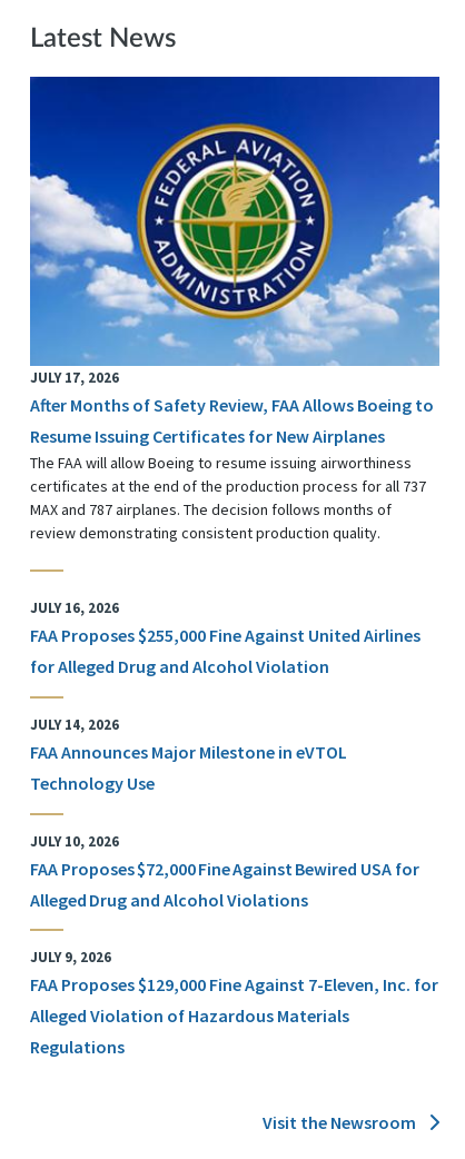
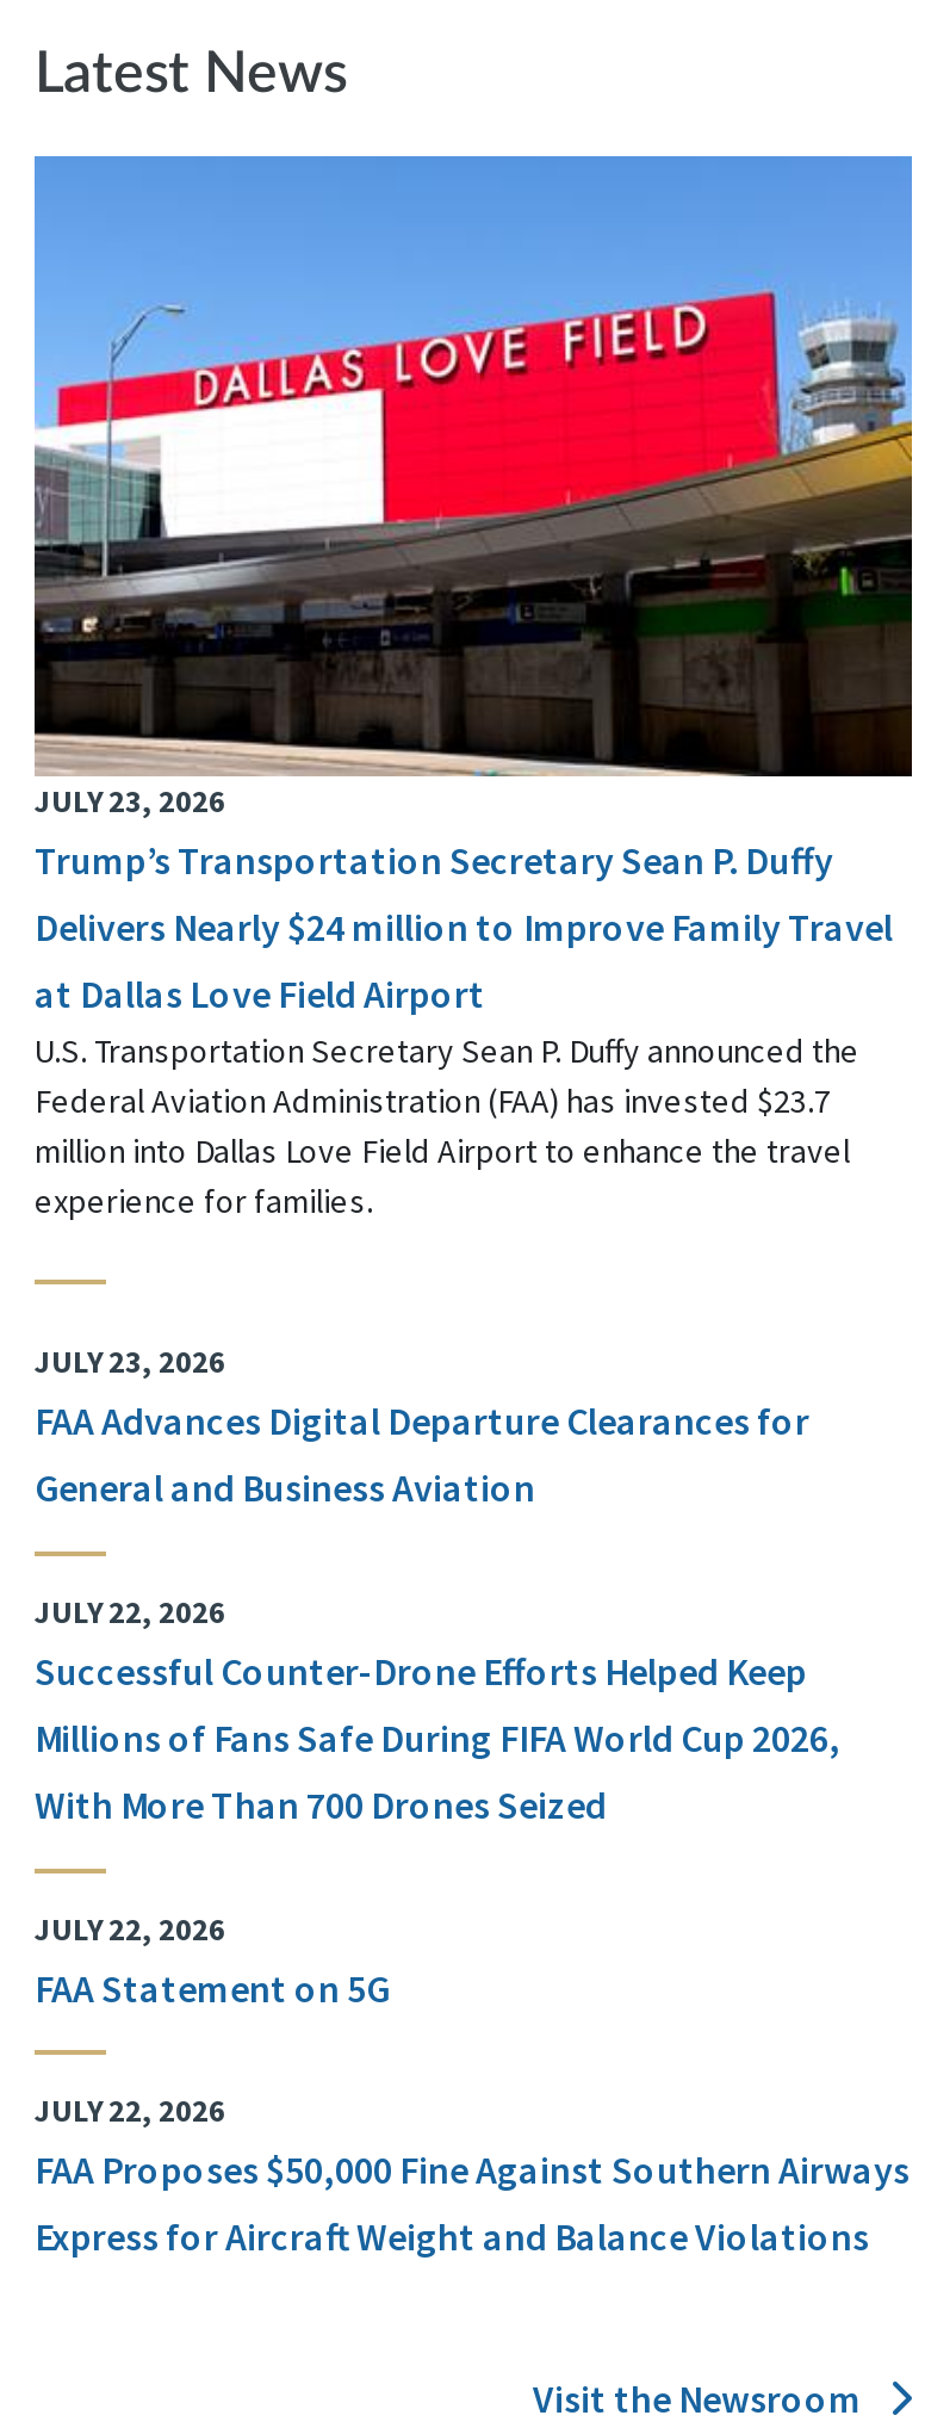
[29,76,441,542] [image] | JULY 17, 2026 | After Months of Safety Review, FAA Allows Boeing to | Resume Issuing Certificates for New Airplanes | The FAA will allow Boeing to resume issuing airworthiness | certificates at the end of the production process for all 737 | MAX and 787 airplanes. The decision follows months of | review demonstrating consistent production quality. -> [32,154,914,1221] [image] | JULY 23, 2026 | Trump’s Transportation Secretary Sean P. Duffy | Delivers Nearly $24 million to Improve Family Travel | at Dallas Love Field Airport | U.S. Transportation Secretary Sean P. Duffy announced the | Federal Aviation Administration (FAA) has invested $23.7 | million into Dallas Love Field Airport to enhance the travel | experience for families.
[30,599,421,678] JULY 16, 2026 | FAA Proposes $255,000 Fine Against United Airlines | for Alleged Drug and Alcohol Violation -> [35,1343,809,1512] JULY 23, 2026 | FAA Advances Digital Departure Clearances for | General and Business Aviation
[30,715,347,794] JULY 14, 2026 | FAA Announces Major Milestone in eVTOL | Technology Use -> [35,1592,840,1828] JULY 22, 2026 | Successful Counter-Drone Efforts Helped Keep | Millions of Fans Safe During FIFA World Cup 2026, | With More Than 700 Drones Seized
[30,832,419,911] JULY 10, 2026 | FAA Proposes $72,000 Fine Against Bewired USA for | Alleged Drug and Alcohol Violations -> [35,1908,390,2011] JULY 22, 2026 | FAA Statement on 5G
[30,948,438,1058] JULY 9, 2026 | FAA Proposes $129,000 Fine Against 7-Eleven, Inc. for | Alleged Violation of Hazardous Materials | Regulations -> [35,2091,910,2260] JULY 22, 2026 | FAA Proposes $50,000 Fine Against Southern Airways | Express for Aircraft Weight and Balance Violations

